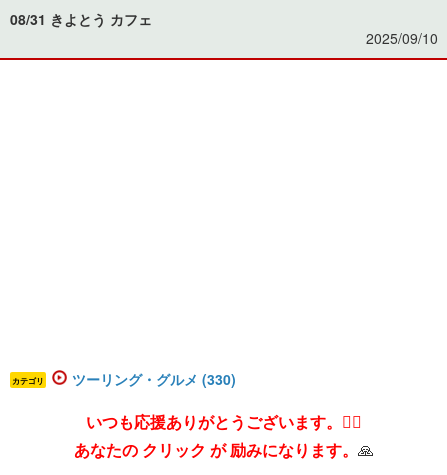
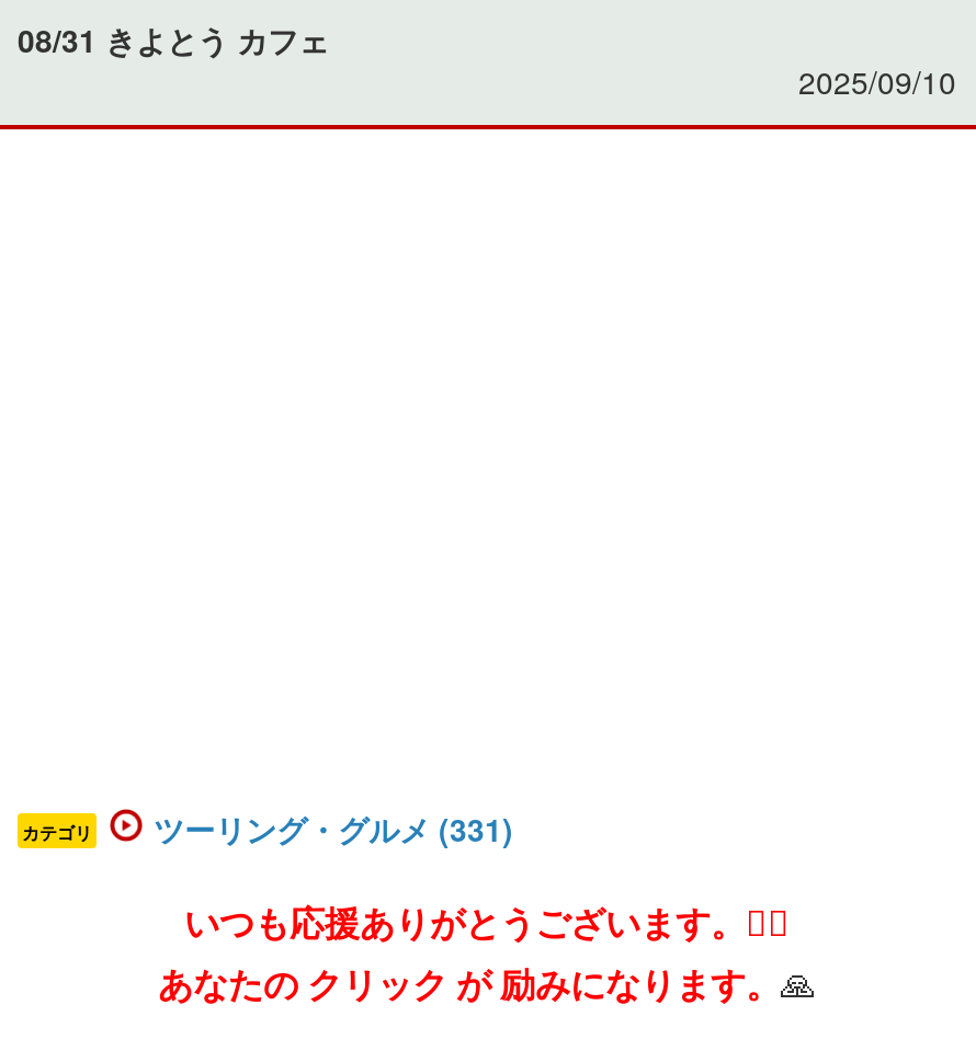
[72,369,236,389] ツーリング・グルメ (330) -> [154,808,513,852] ツーリング・グルメ (331)

